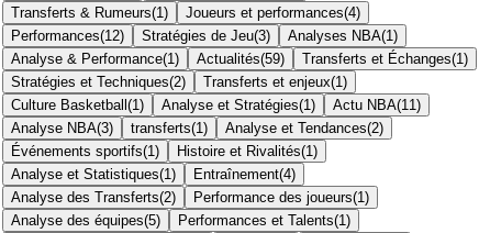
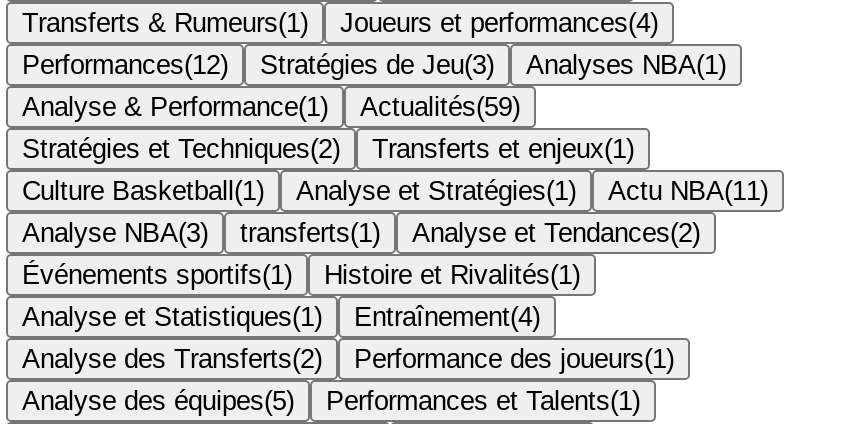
[302,50,468,67] Transferts et Échanges(1) -> none

